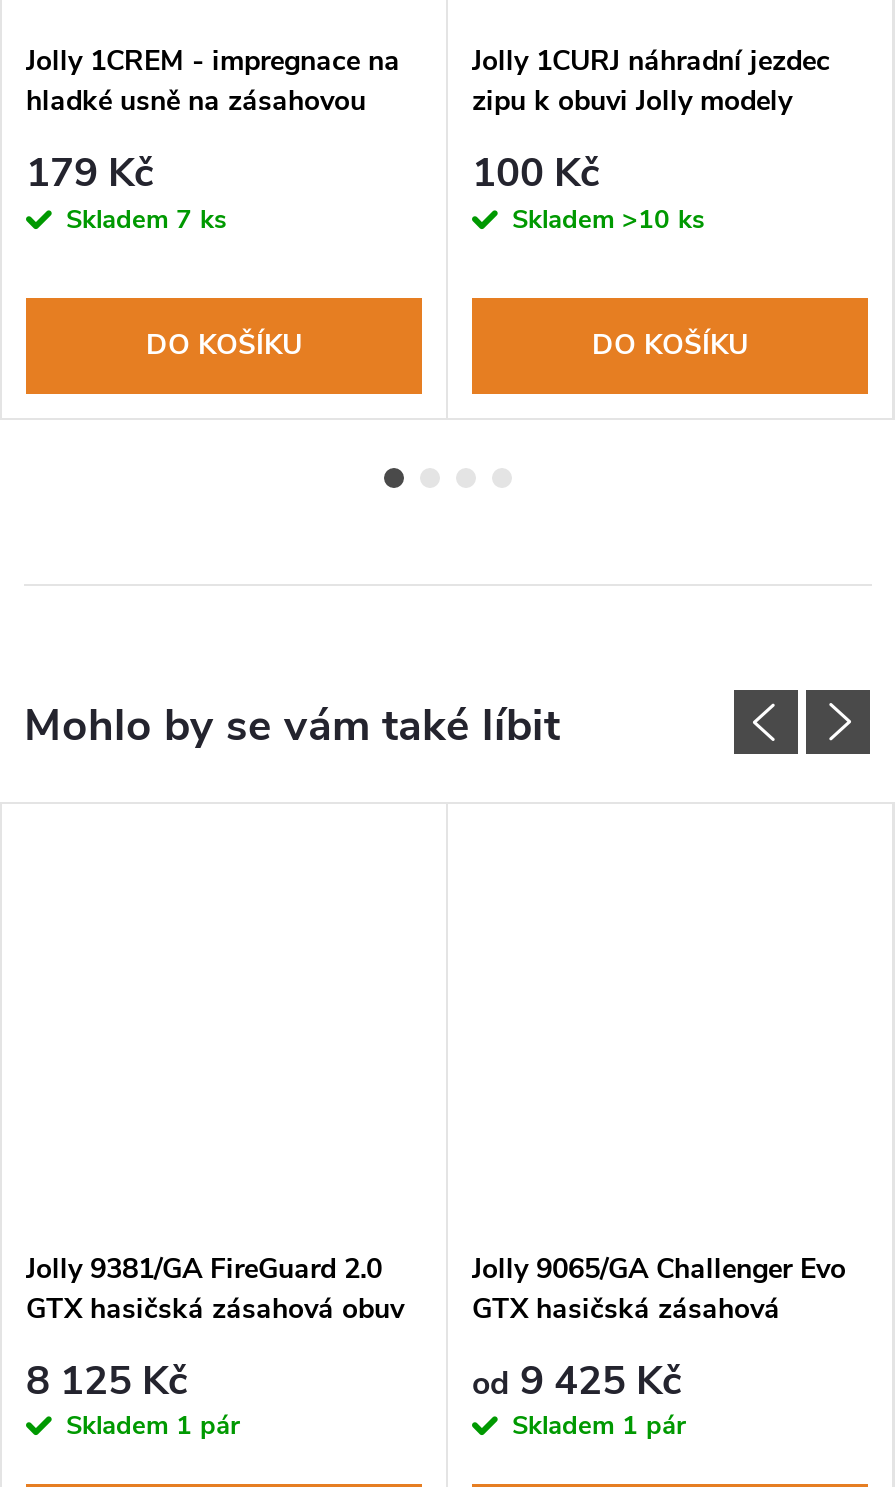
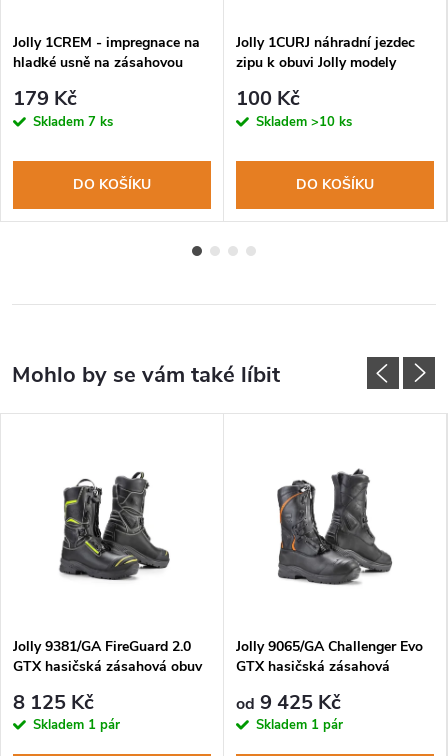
none -> [58,471,171,581] [image]
none -> [276,468,393,586] [image]

